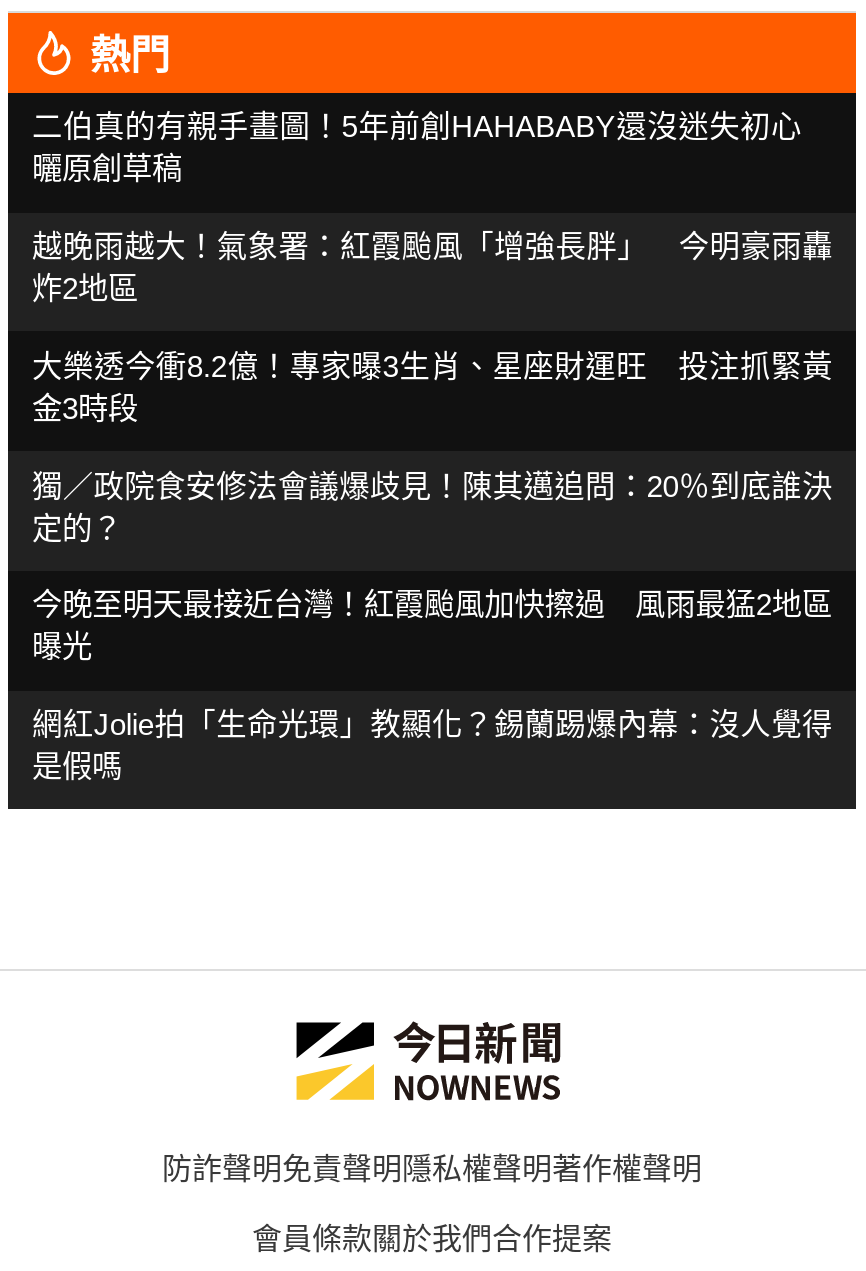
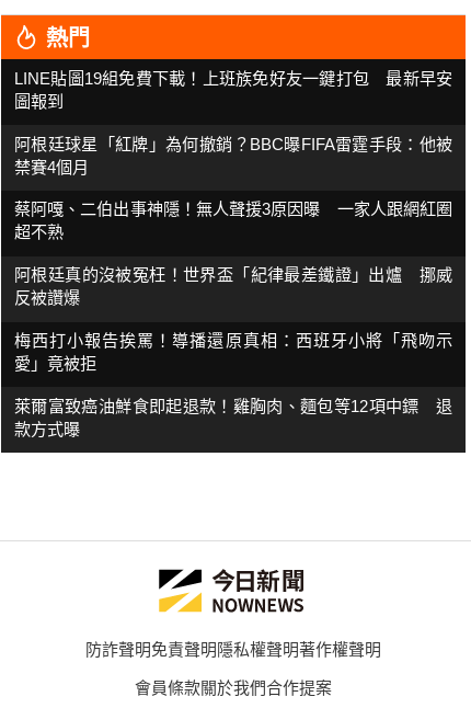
[32,110,832,186] 二伯真的有親手畫圖！5年前創HAHABABY還沒迷失初心 | 曬原創草稿 -> [14,69,452,110] LINE貼圖19組免費下載！上班族免好友一鍵打包 最新早安 | 圖報到
[32,229,832,305] 越晚雨越大！氣象署：紅霞颱風「增強長胖」 今明豪雨轟 | 炸2地區 -> [14,134,452,176] 阿根廷球星「紅牌」為何撤銷？BBC曝FIFA雷霆手段：他被 | 禁賽4個月
[32,349,832,425] 大樂透今衝8.2億！專家曝3生肖、星座財運旺 投注抓緊黃 | 金3時段 -> [14,200,452,242] 蔡阿嘎、二伯出事神隱！無人聲援3原因曝 一家人跟網紅圈 | 超不熟
[32,468,832,544] 獨／政院食安修法會議爆歧見！陳其邁追問：20％到底誰決 | 定的？ -> [14,265,452,307] 阿根廷真的沒被冤枉！世界盃「紀律最差鐵證」出爐 挪威 | 反被讚爆
[32,588,832,664] 今晚至明天最接近台灣！紅霞颱風加快擦過 風雨最猛2地區 | 曝光 -> [14,331,452,373] 梅西打小報告挨罵！導播還原真相：西班牙小將「飛吻示 | 愛」竟被拒
[32,707,832,783] 網紅Jolie拍「生命光環」教顯化？錫蘭踢爆內幕：沒人覺得 | 是假嗎 -> [14,396,452,438] 萊爾富致癌油鮮食即起退款！雞胸肉、麵包等12項中鏢 退 | 款方式曝

